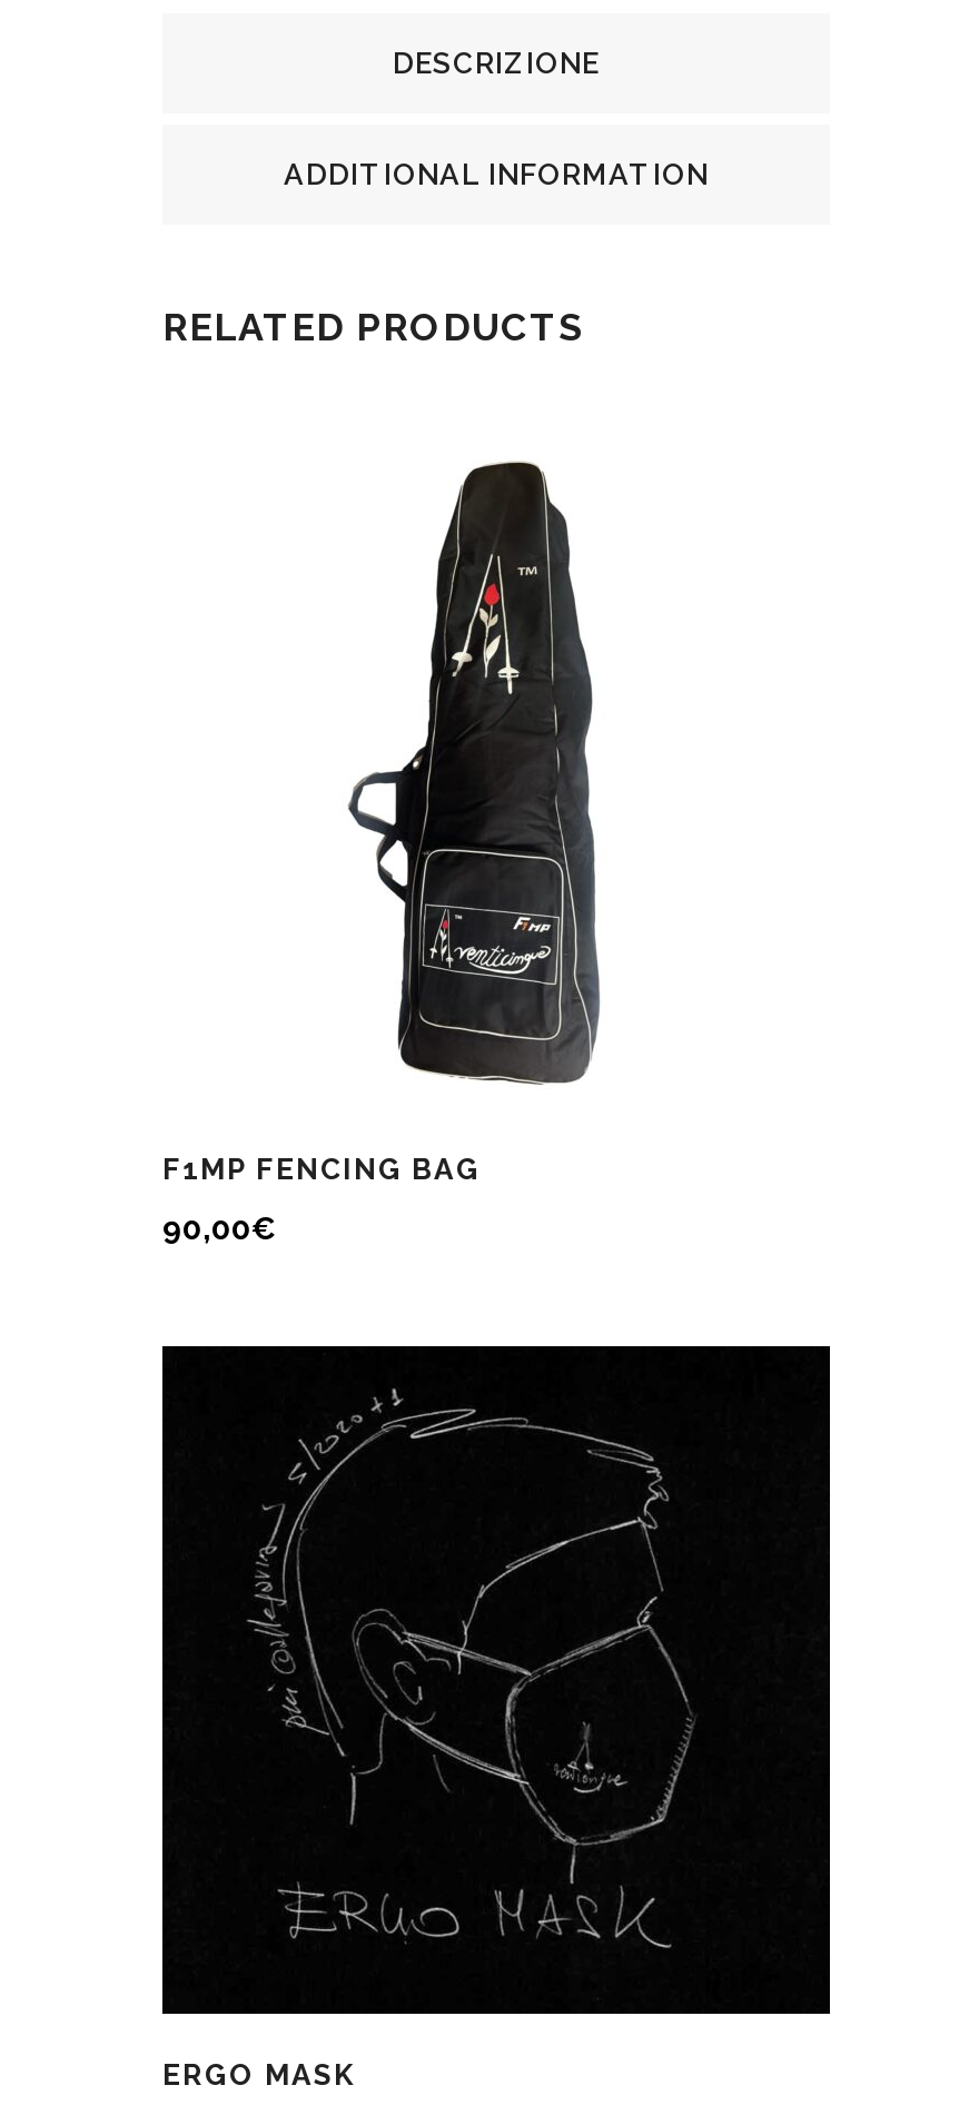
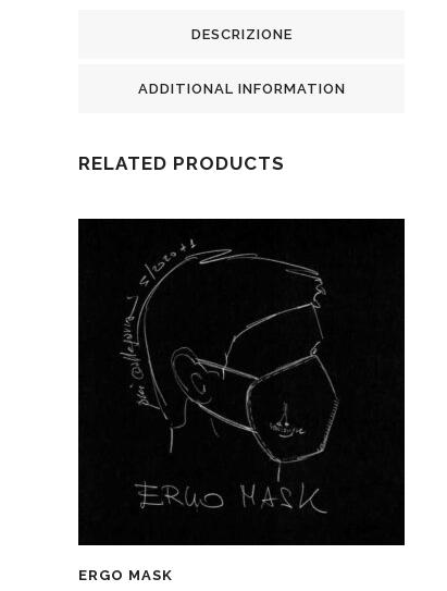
[162,461,601,1246] [image] | F1MP FENCING BAG | 90,00€ -> none

